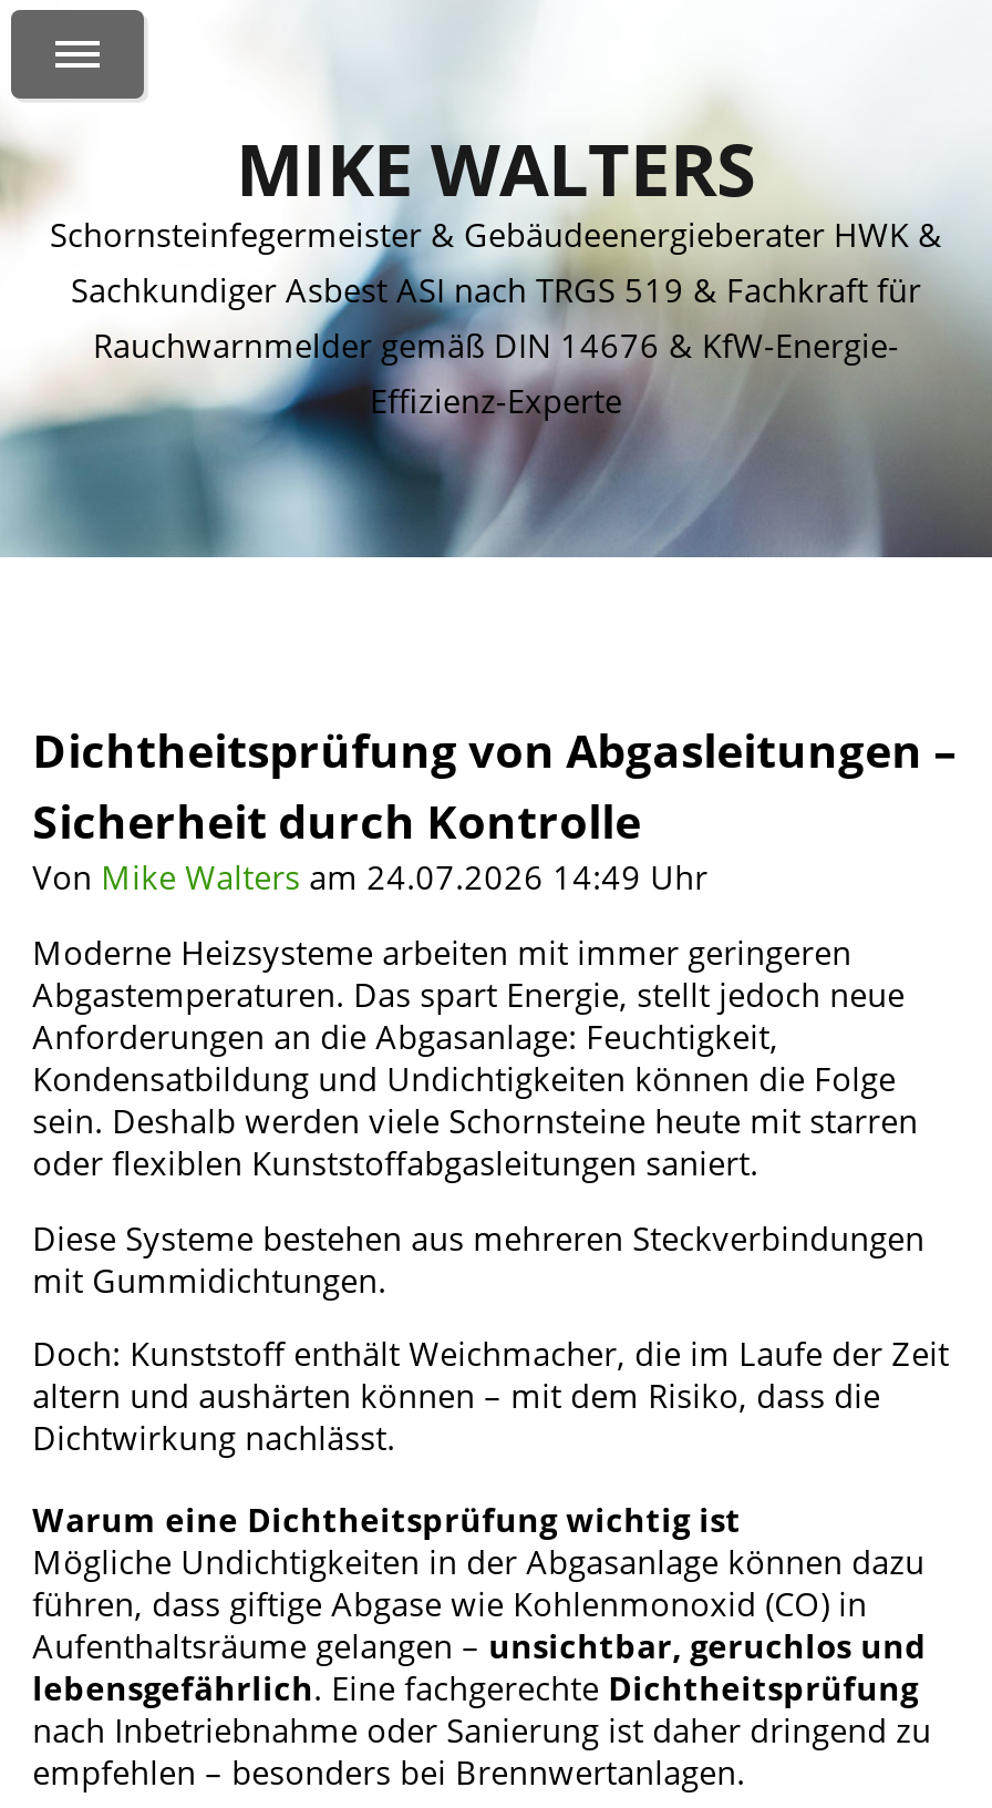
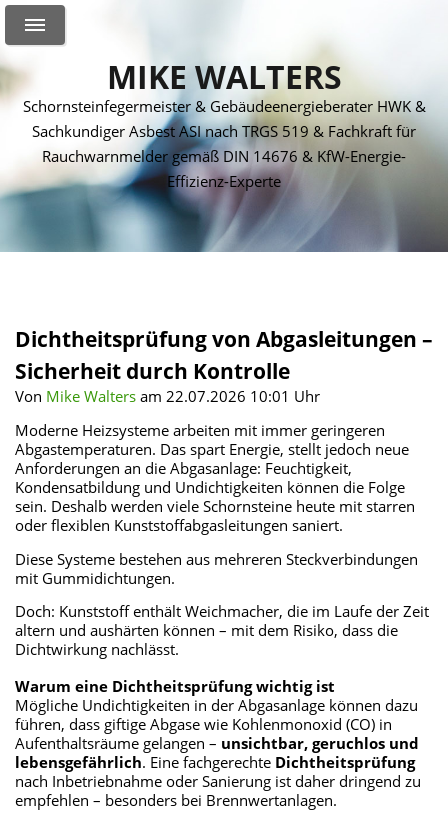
[33,855,708,899] Von Mike Walters am 24.07.2026 14:49 Uhr -> [15,386,320,406] Von Mike Walters am 22.07.2026 10:01 Uhr

